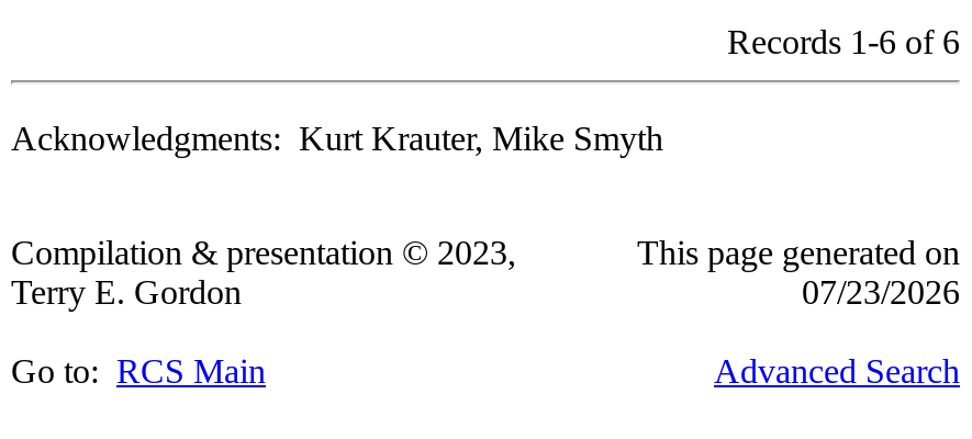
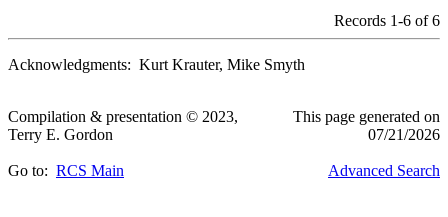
[802,273,960,310] 07/23/2026 -> [368,126,440,143] 07/21/2026

